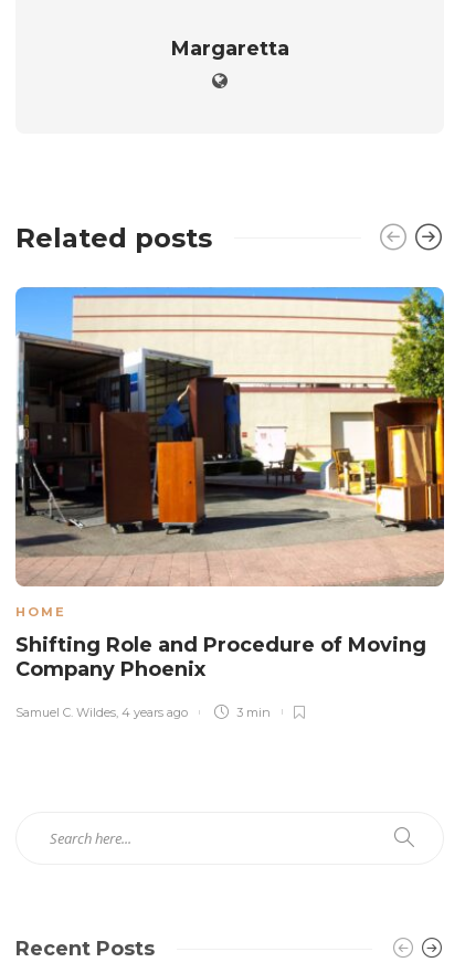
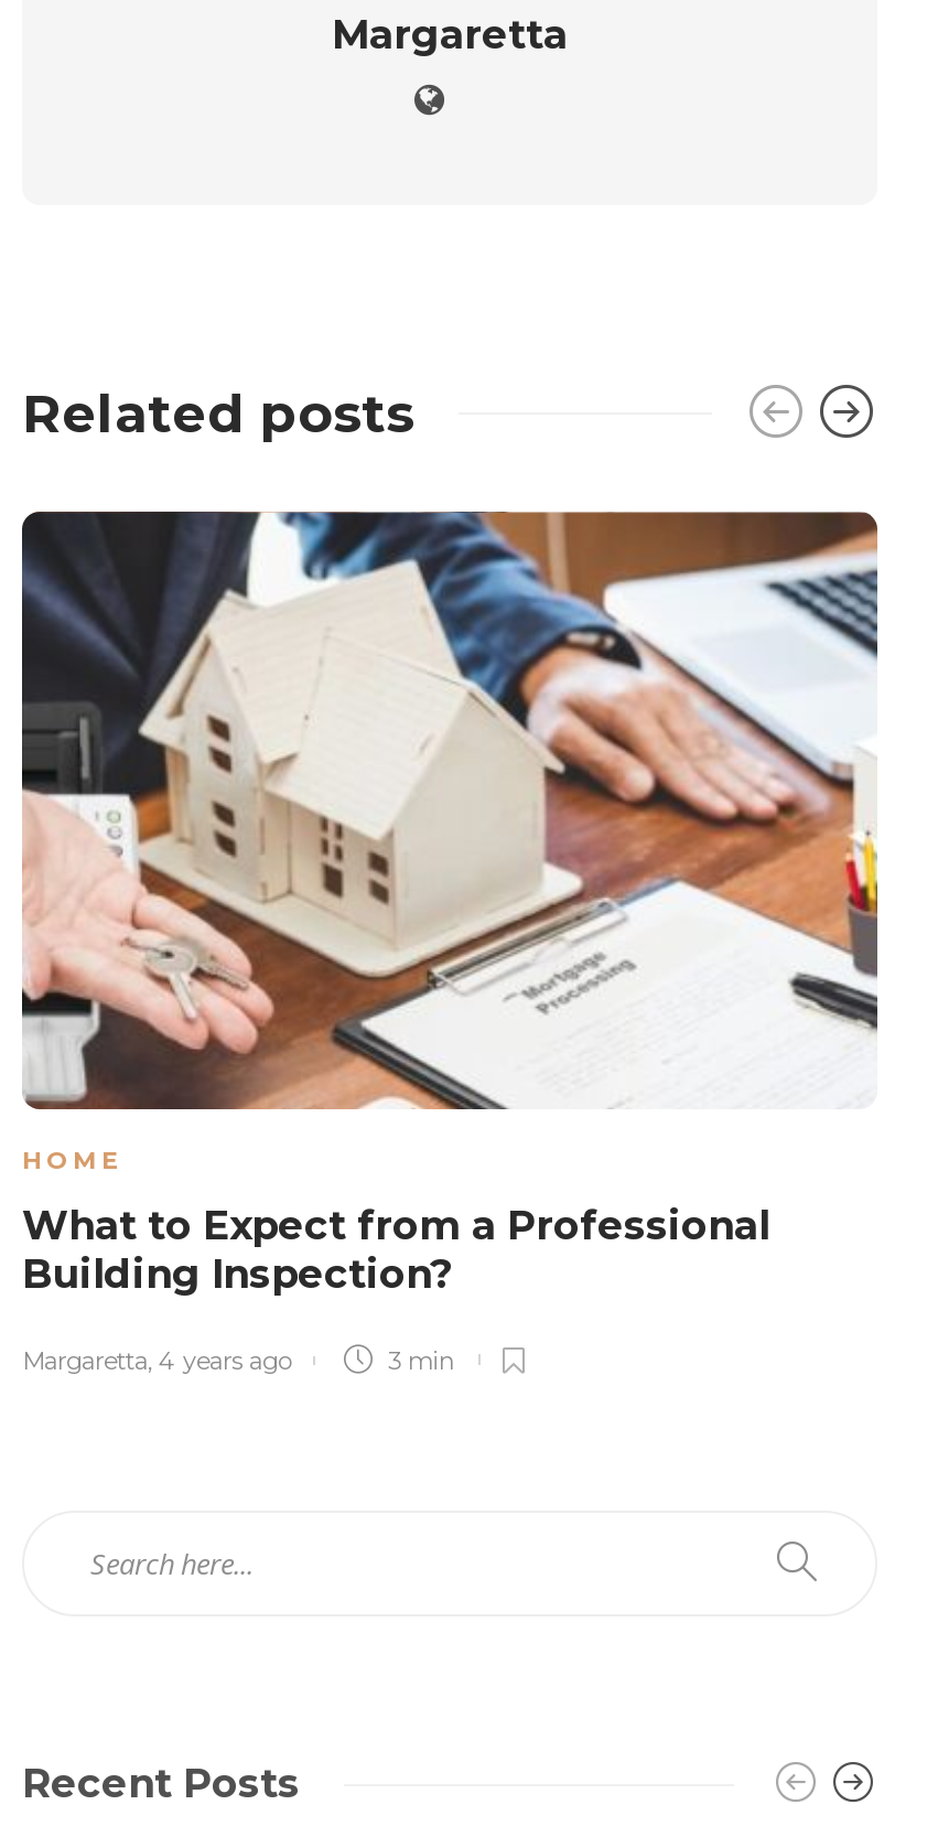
[14,286,445,588] [image] -> [20,509,880,1111] [image]
[15,633,426,682] Shifting Role and Procedure of Moving | Company Phoenix -> [22,1203,769,1300] What to Expect from a Professional | Building Inspection?
[15,705,188,721] Samuel C. Wildes, 4 years ago -> [22,1346,291,1377] Margaretta, 4 years ago

